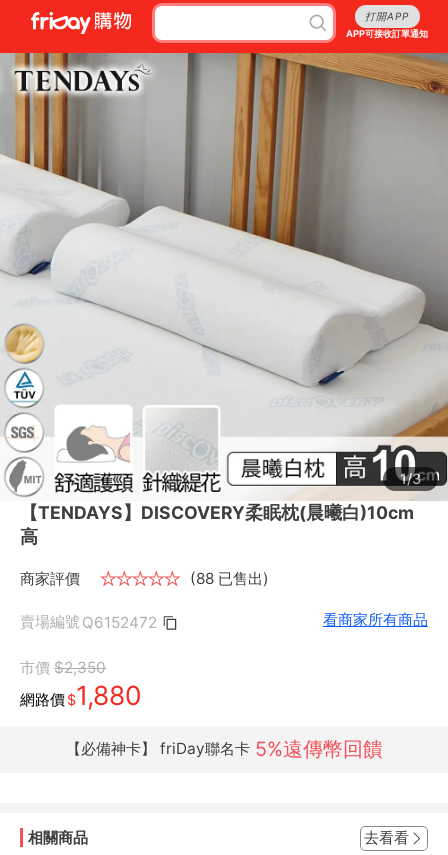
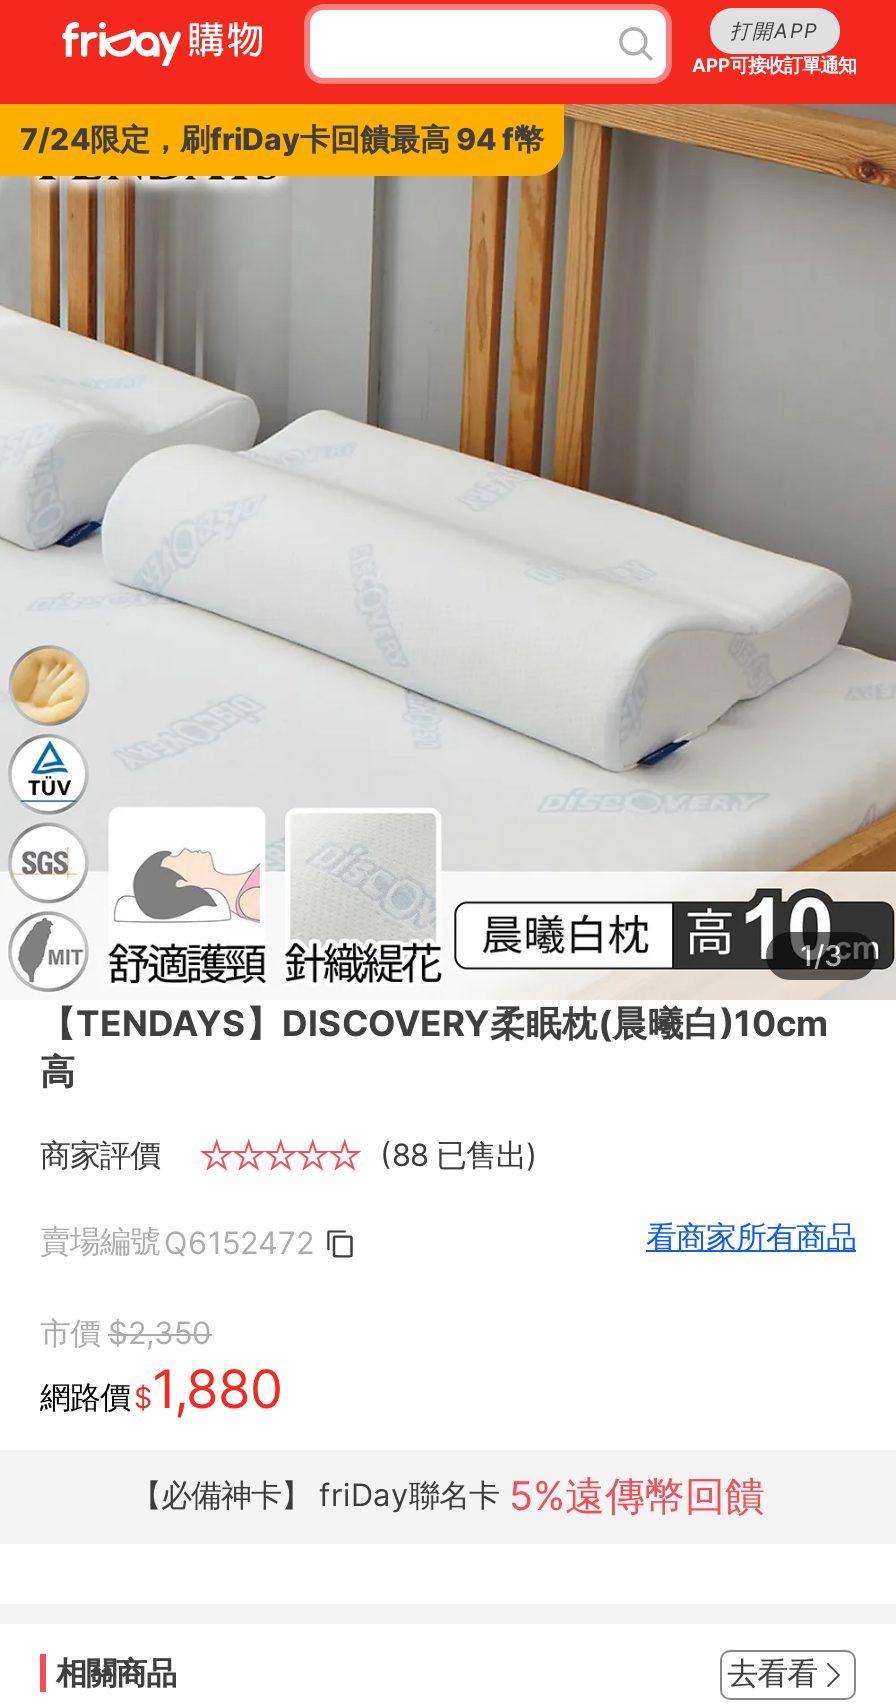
none -> [20,120,544,158] 7/24限定，刷friDay卡回饋最高 94 f幣

